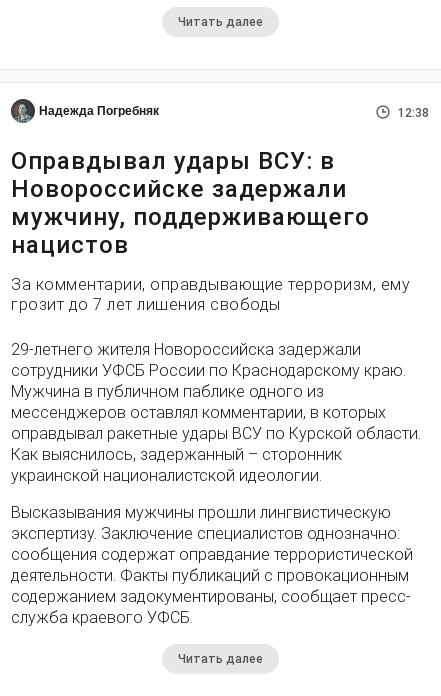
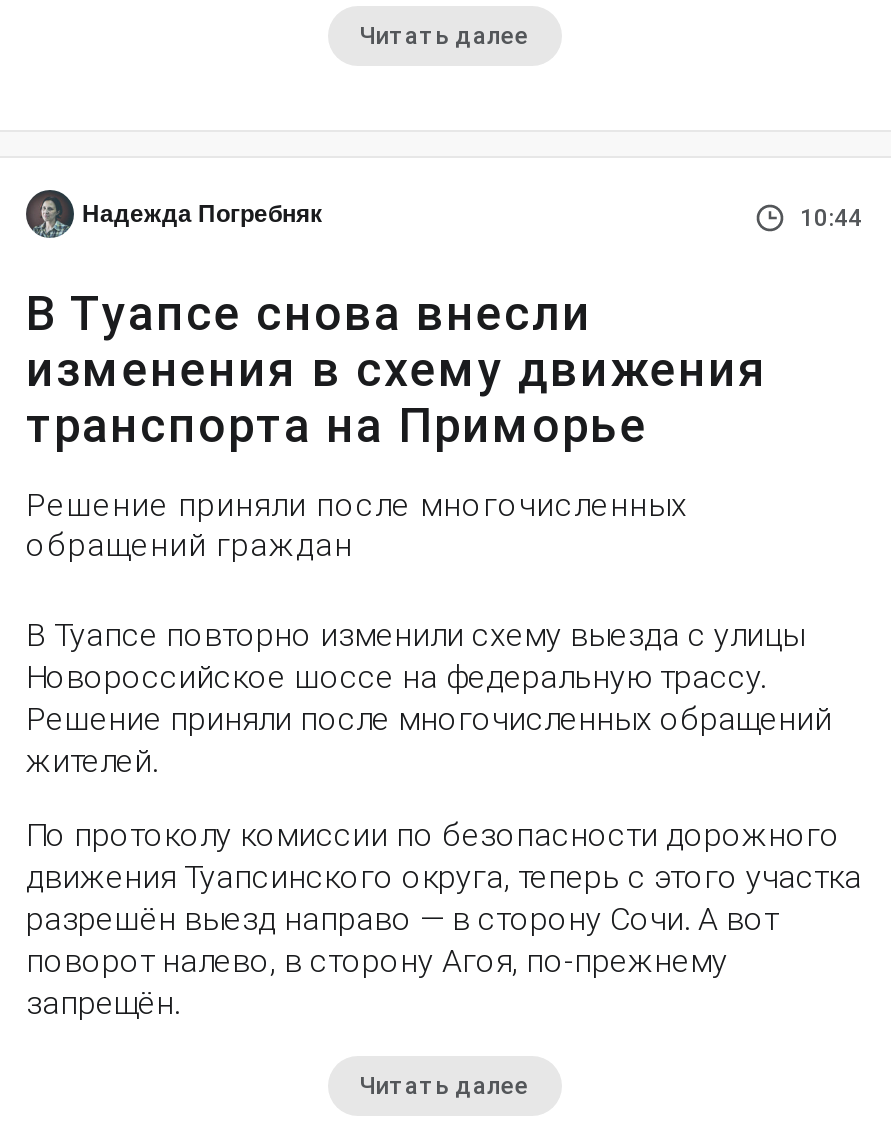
[398,106,429,120] 12:38 -> [800,205,862,233] 10:44
[11,147,370,259] Оправдывал удары ВСУ: в | Новороссийске задержали | мужчину, поддерживающего | нацистов -> [26,287,768,455] В Туапсе снова внесли | изменения в схему движения | транспорта на Приморье
[11,275,410,314] За комментарии, оправдывающие терроризм, ему | грозит до 7 лет лишения свободы -> [26,487,688,565] Решение приняли после многочисленных | обращений граждан
[11,340,421,485] 29-летнего жителя Новороссийска задержали | сотрудники УФСБ России по Краснодарскому краю. | Мужчина в публичном паблике одного из | мессенджеров оставлял комментарии, в которых | оправдывал ракетные удары ВСУ по Курской области. | Как выяснилось, задержанный – сторонник | украинской националистской идеологии. -> [26,617,832,781] В Туапсе повторно изменили схему выезда с улицы | Новороссийское шоссе на федеральную трассу. | Решение приняли после многочисленных обращений | жителей.
[11,503,413,627] Высказывания мужчины прошли лингвистическую | экспертизу. Заключение специалистов однозначно: | сообщения содержат оправдание террористической | деятельности. Факты публикаций с провокационным | содержанием задокументированы, сообщает пресс- | служба краевого УФСБ. -> [26,817,862,1023] По протоколу комиссии по безопасности дорожного | движения Туапсинского округа, теперь с этого участка | разрешён выезд направо — в сторону Сочи. А вот | поворот налево, в сторону Агоя, по-прежнему | запрещён.

